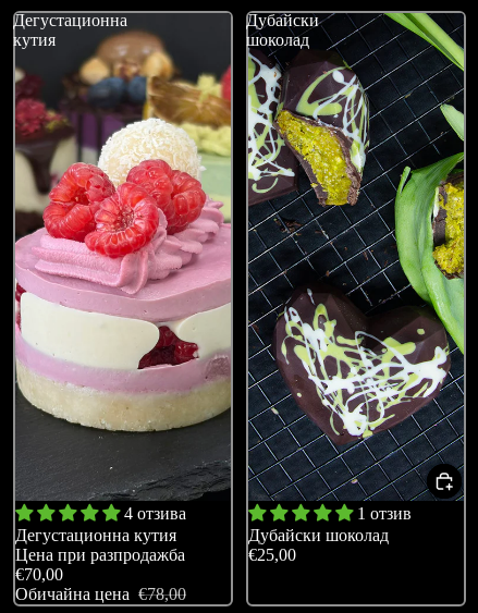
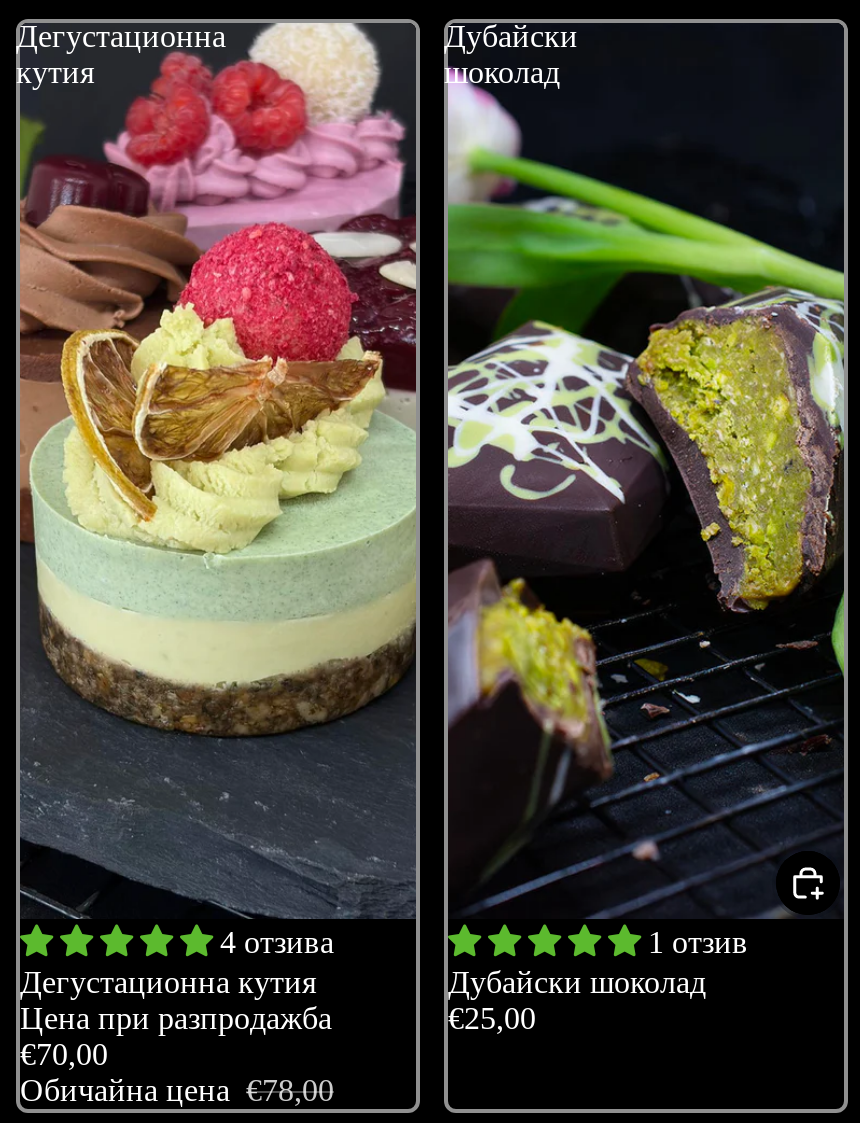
[14,13,232,501] [image] -> [18,21,418,919] [image]
[247,12,465,501] [image] -> [446,23,846,919] [image]

